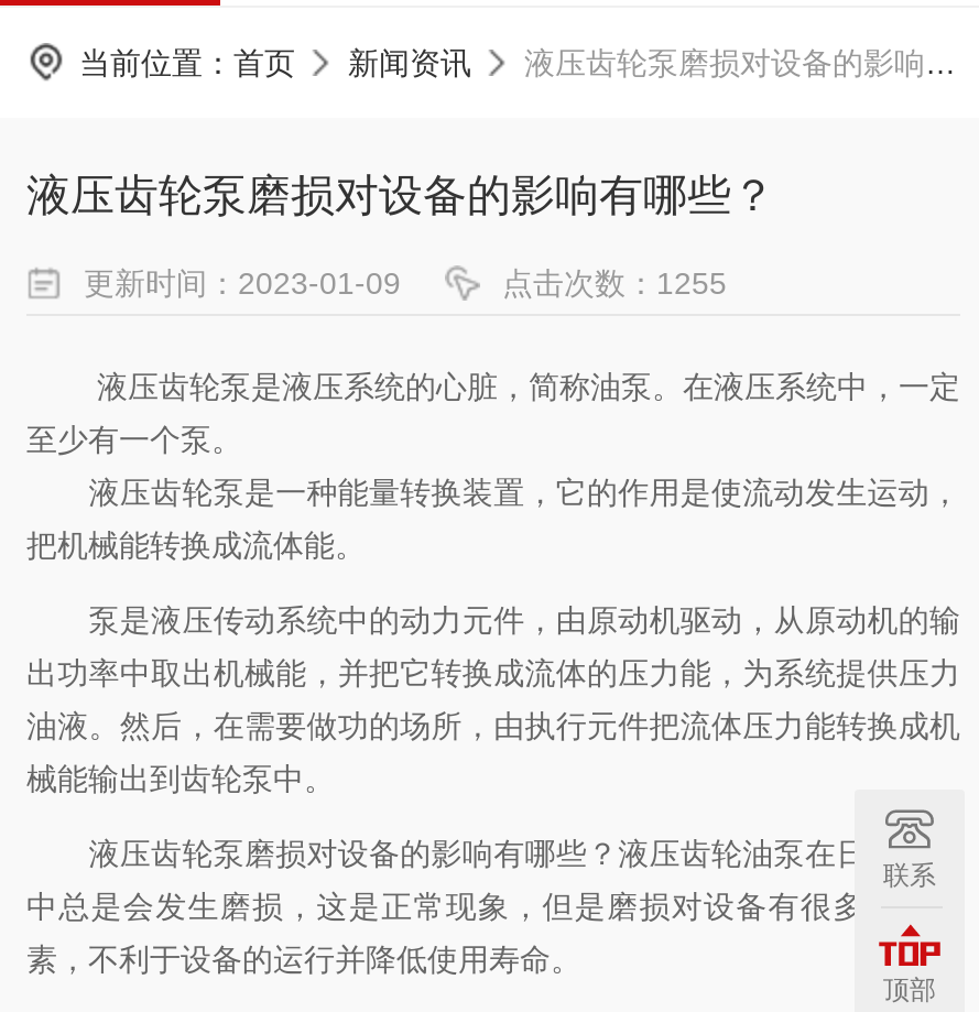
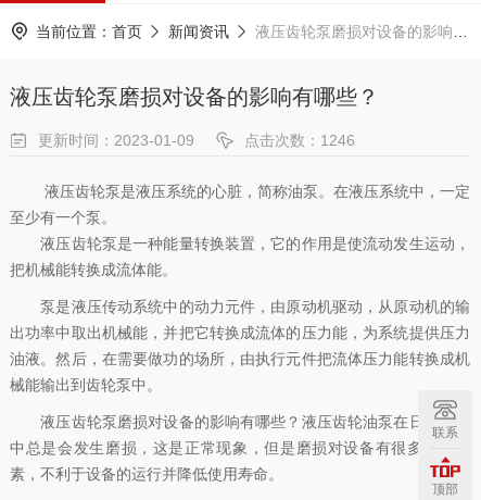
[502,265,727,301] 点击次数：1255 -> [244,132,355,149] 点击次数：1246

